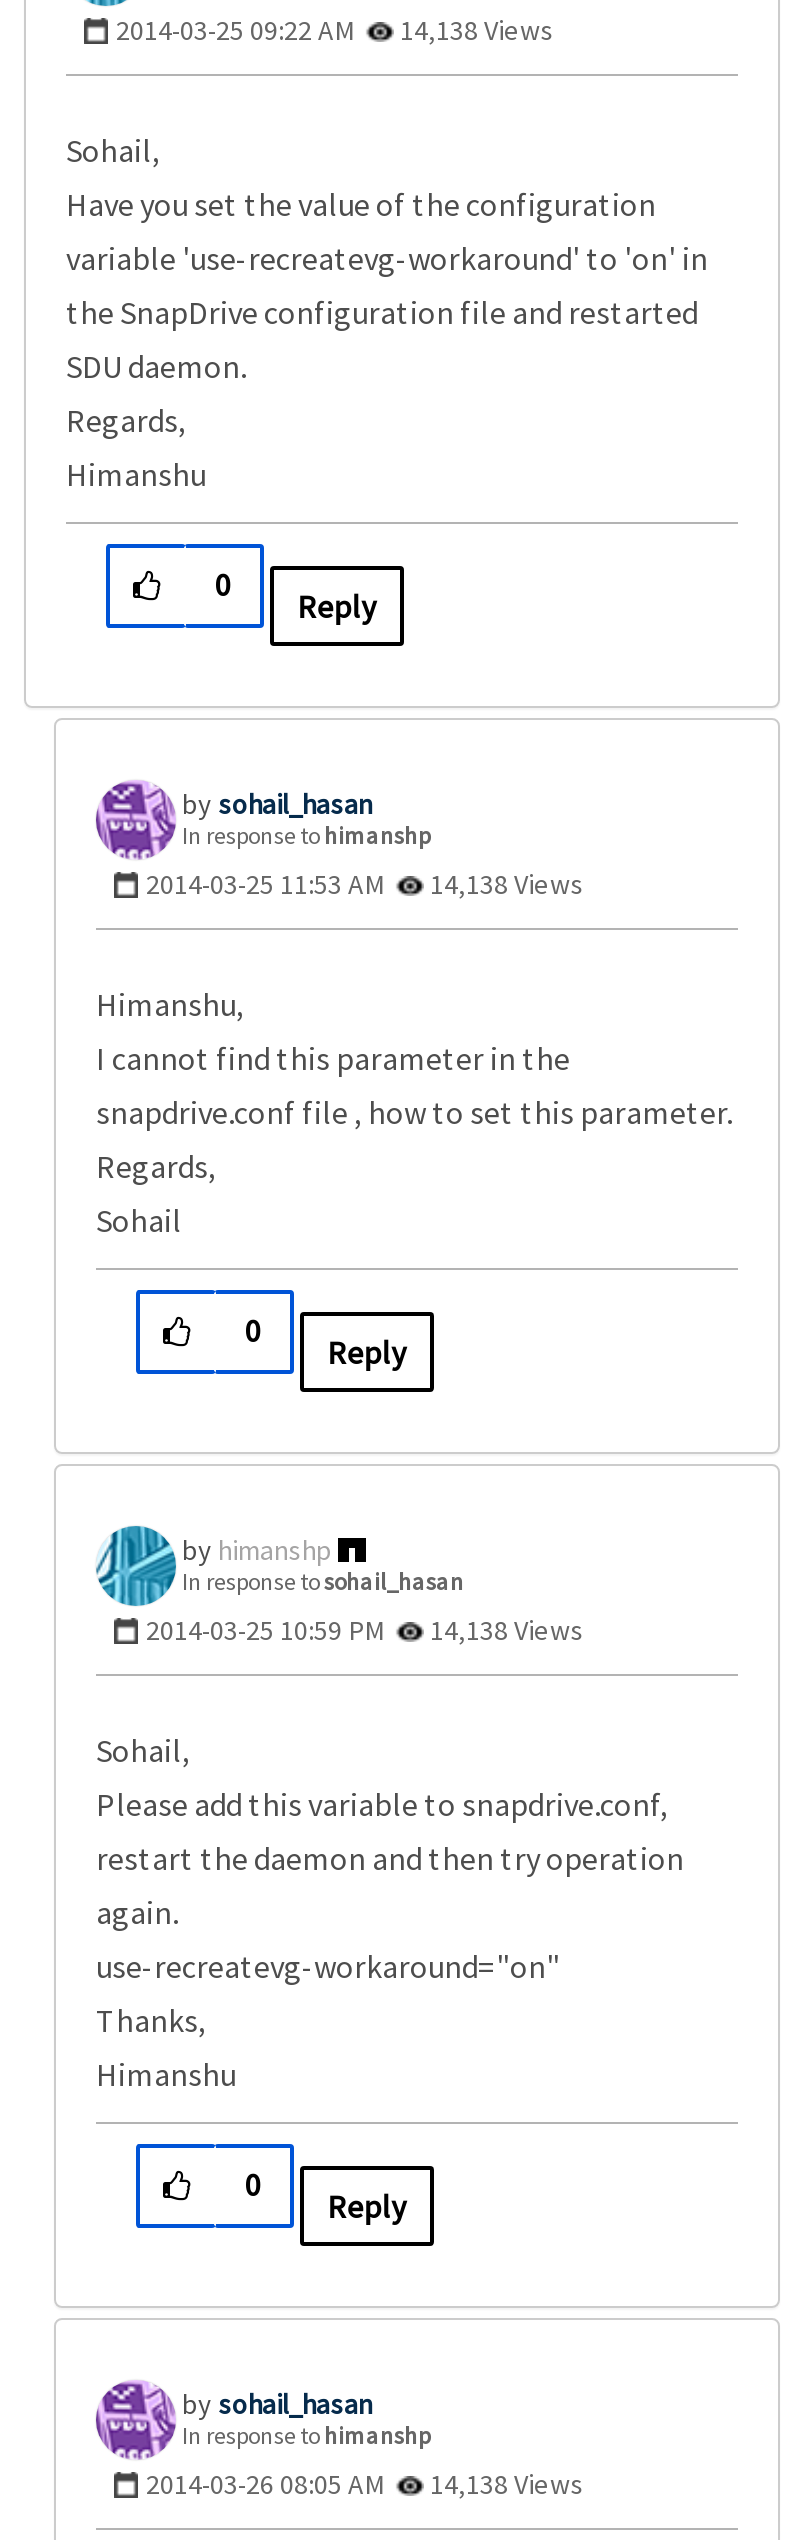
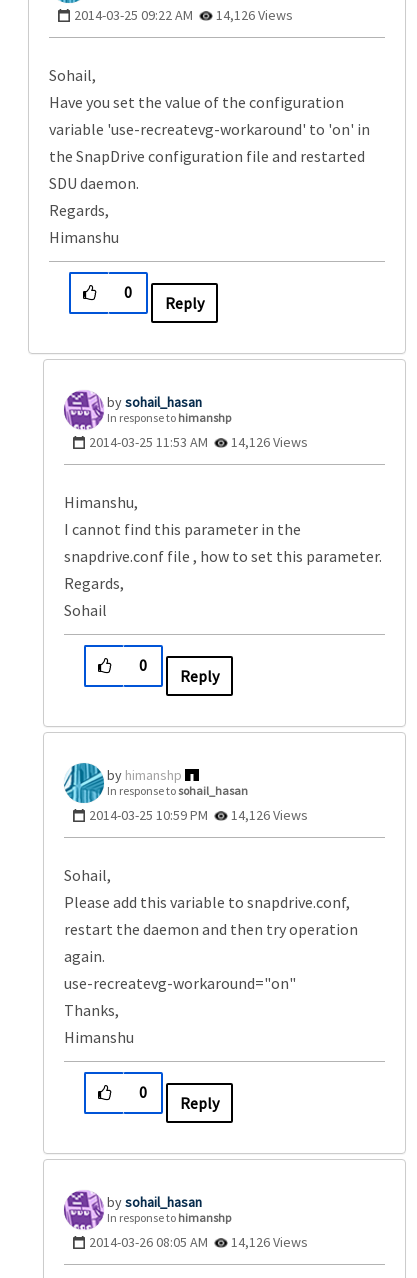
[116,12,554,48] 2014-03-25 09:22 AM 14,138 Views -> [74,6,293,24] 2014-03-25 09:22 AM 14,126 Views
[146,866,584,902] 2014-03-25 11:53 AM 14,138 Views -> [89,433,308,451] 2014-03-25 11:53 AM 14,126 Views
[146,1612,584,1648] 2014-03-25 10:59 PM 14,138 Views -> [89,806,308,824] 2014-03-25 10:59 PM 14,126 Views
[146,2466,584,2502] 2014-03-26 08:05 AM 14,138 Views -> [89,1233,308,1251] 2014-03-26 08:05 AM 14,126 Views

